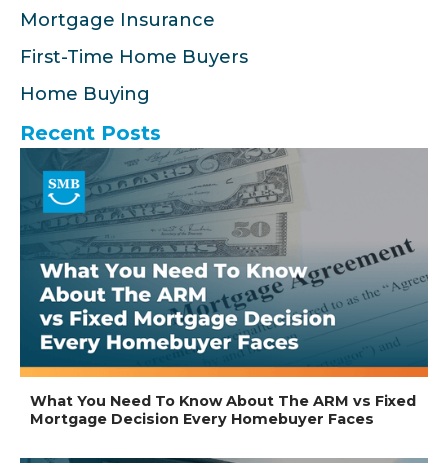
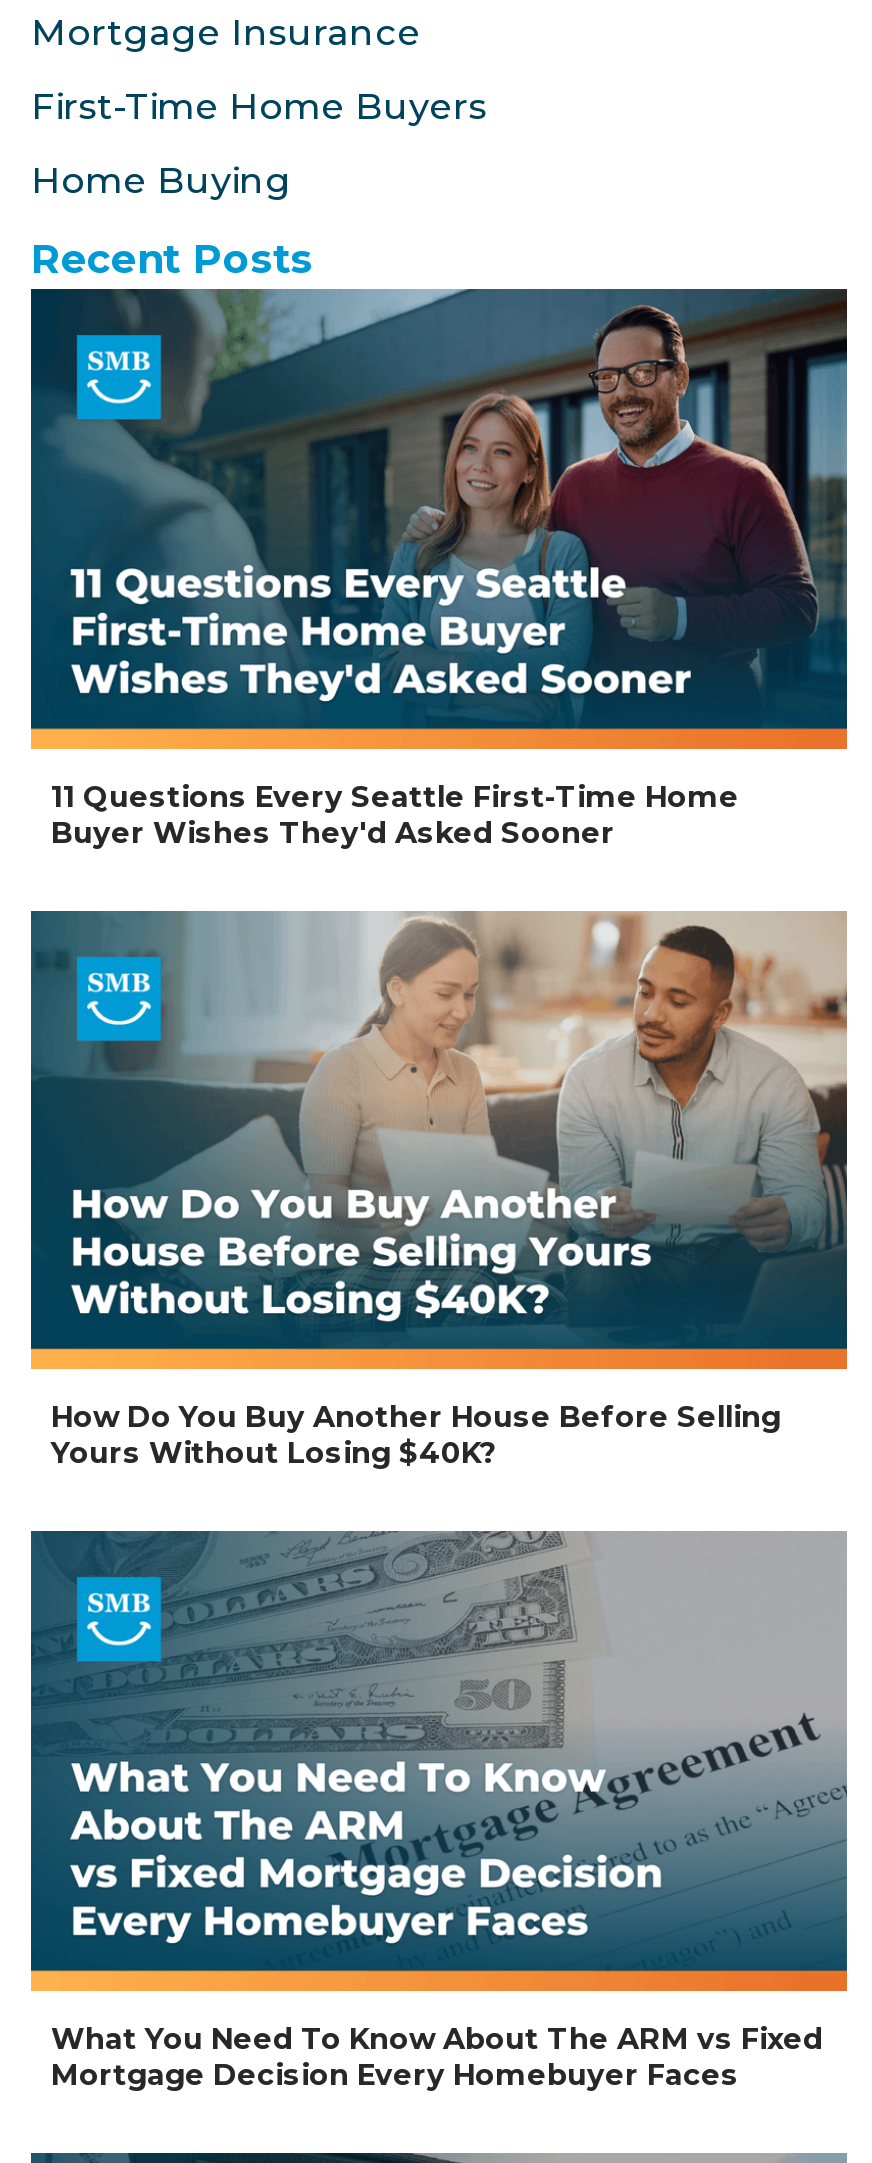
none -> [29,910,849,1472] [image] | How Do You Buy Another House Before Selling | Yours Without Losing $40K?
none -> [35,288,847,850] [image] | 11 Questions Every Seattle First-Time Home | Buyer Wishes They'd Asked Sooner

